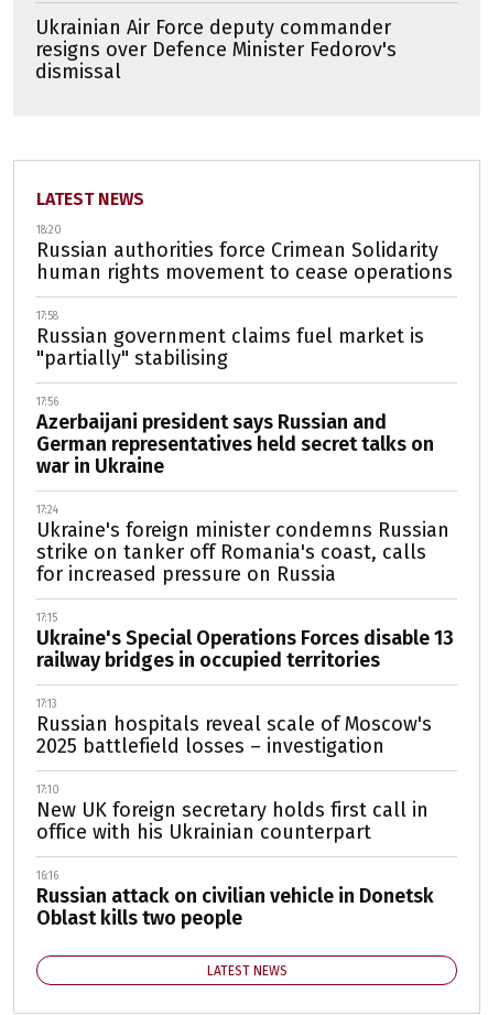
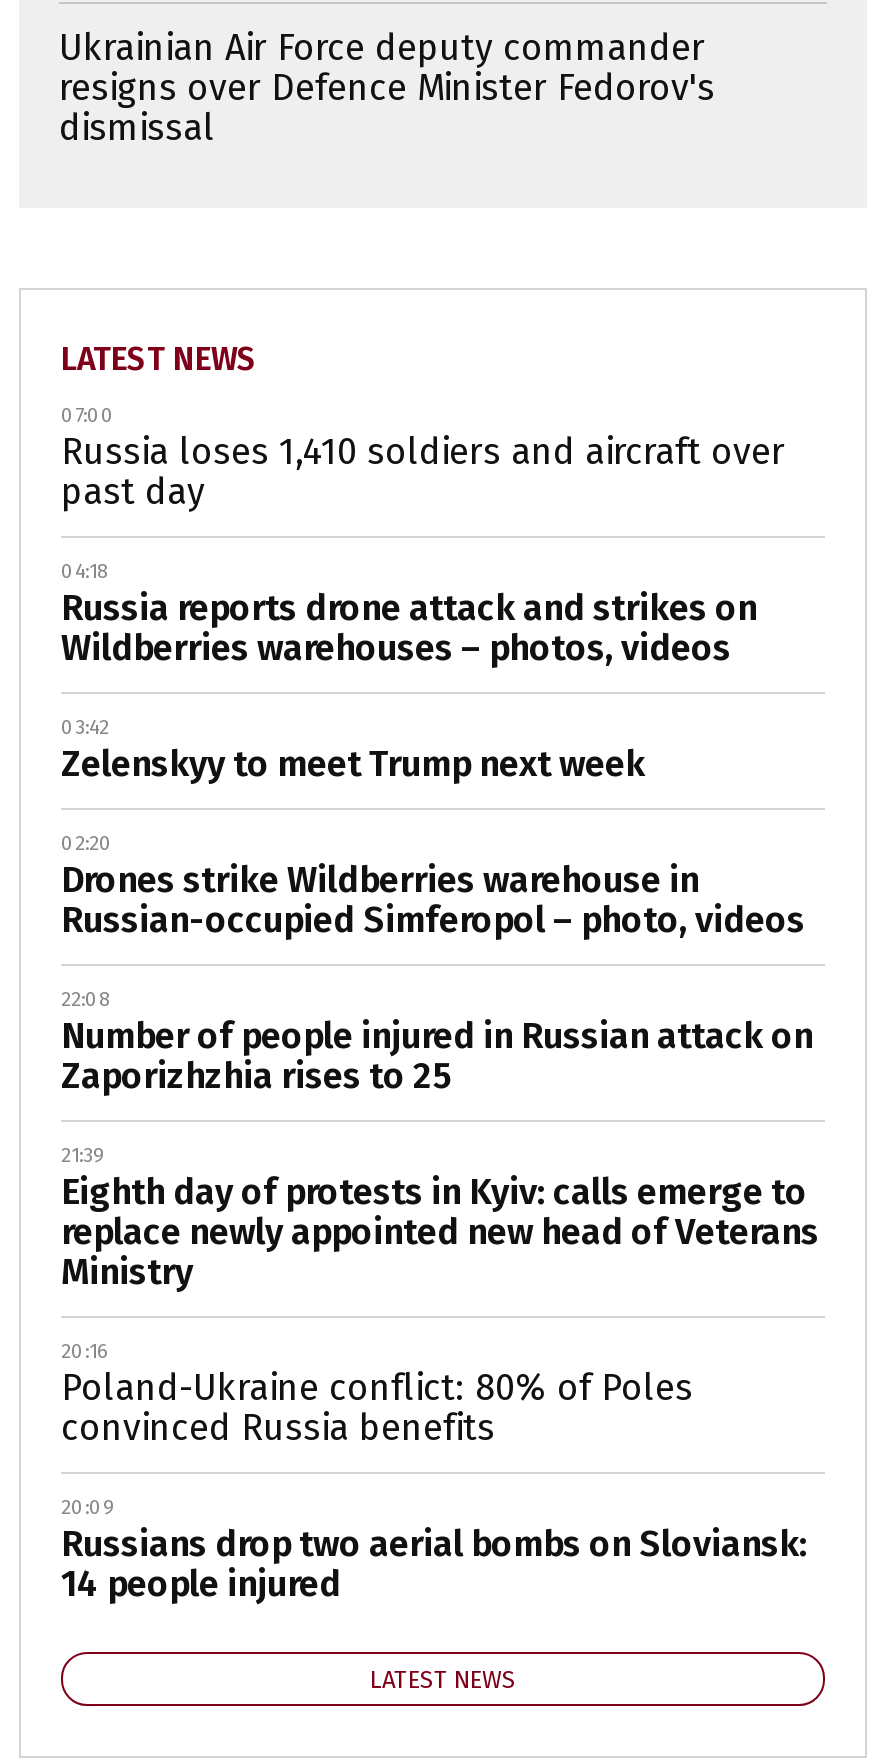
[36,223,453,284] 18:20 | Russian authorities force Crimean Solidarity | human rights movement to cease operations -> [61,403,785,513] 07:00 | Russia loses 1,410 soldiers and aircraft over | past day
[36,309,424,370] 17:58 | Russian government claims fuel market is | "partially" stabilising -> [61,559,757,669] 04:18 | Russia reports drone attack and strikes on | Wildberries warehouses – photos, videos
[36,395,434,478] 17:56 | Azerbaijani president says Russian and | German representatives held secret talks on | war in Ukraine -> [61,715,645,785] 03:42 | Zelenskyy to meet Trump next week
[36,503,449,586] 17:24 | Ukraine's foreign minister condemns Russian | strike on tanker off Romania's coast, calls | for increased pressure on Russia -> [61,831,805,941] 02:20 | Drones strike Wildberries warehouse in | Russian-occupied Simferopol – photo, videos
[36,611,454,672] 17:15 | Ukraine's Special Operations Forces disable 13 | railway bridges in occupied territories -> [61,987,813,1097] 22:08 | Number of people injured in Russian attack on | Zaporizhzhia rises to 25
[36,697,432,758] 17:13 | Russian hospitals reveal scale of Moscow's | 2025 battlefield losses – investigation -> [61,1143,819,1293] 21:39 | Eighth day of protests in Kyiv: calls emerge to | replace newly appointed new head of Veterans | Ministry
[36,783,429,844] 17:10 | New UK foreign secretary holds first call in | office with his Ukrainian counterpart -> [61,1339,693,1449] 20:16 | Poland-Ukraine conflict: 80% of Poles | convinced Russia benefits
[36,869,434,930] 16:16 | Russian attack on civilian vehicle in Donetsk | Oblast kills two people -> [61,1495,807,1605] 20:09 | Russians drop two aerial bombs on Sloviansk: | 14 people injured

